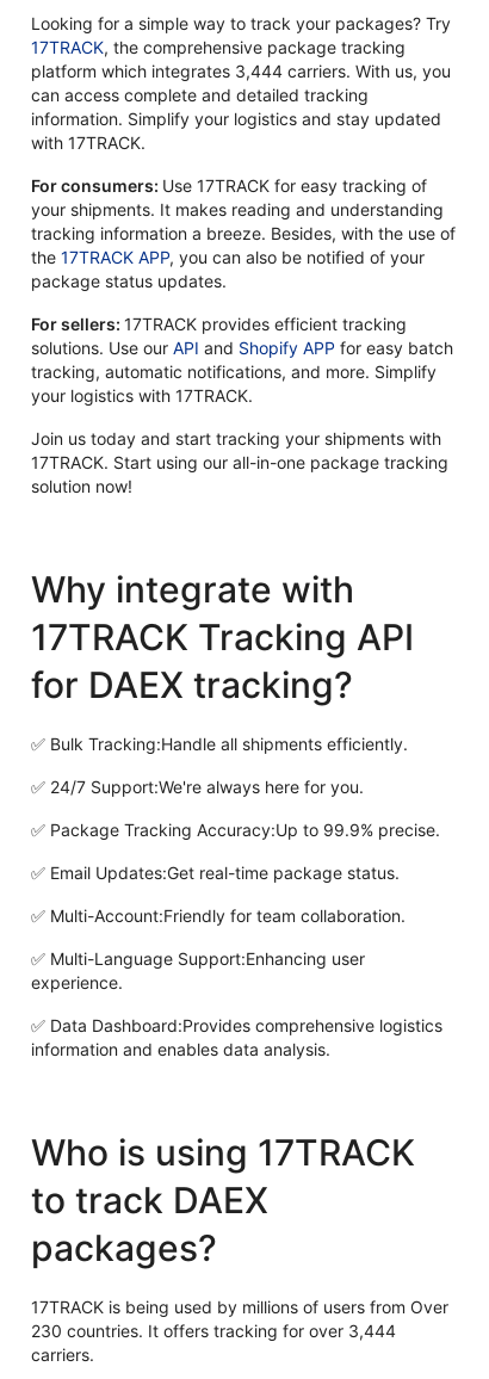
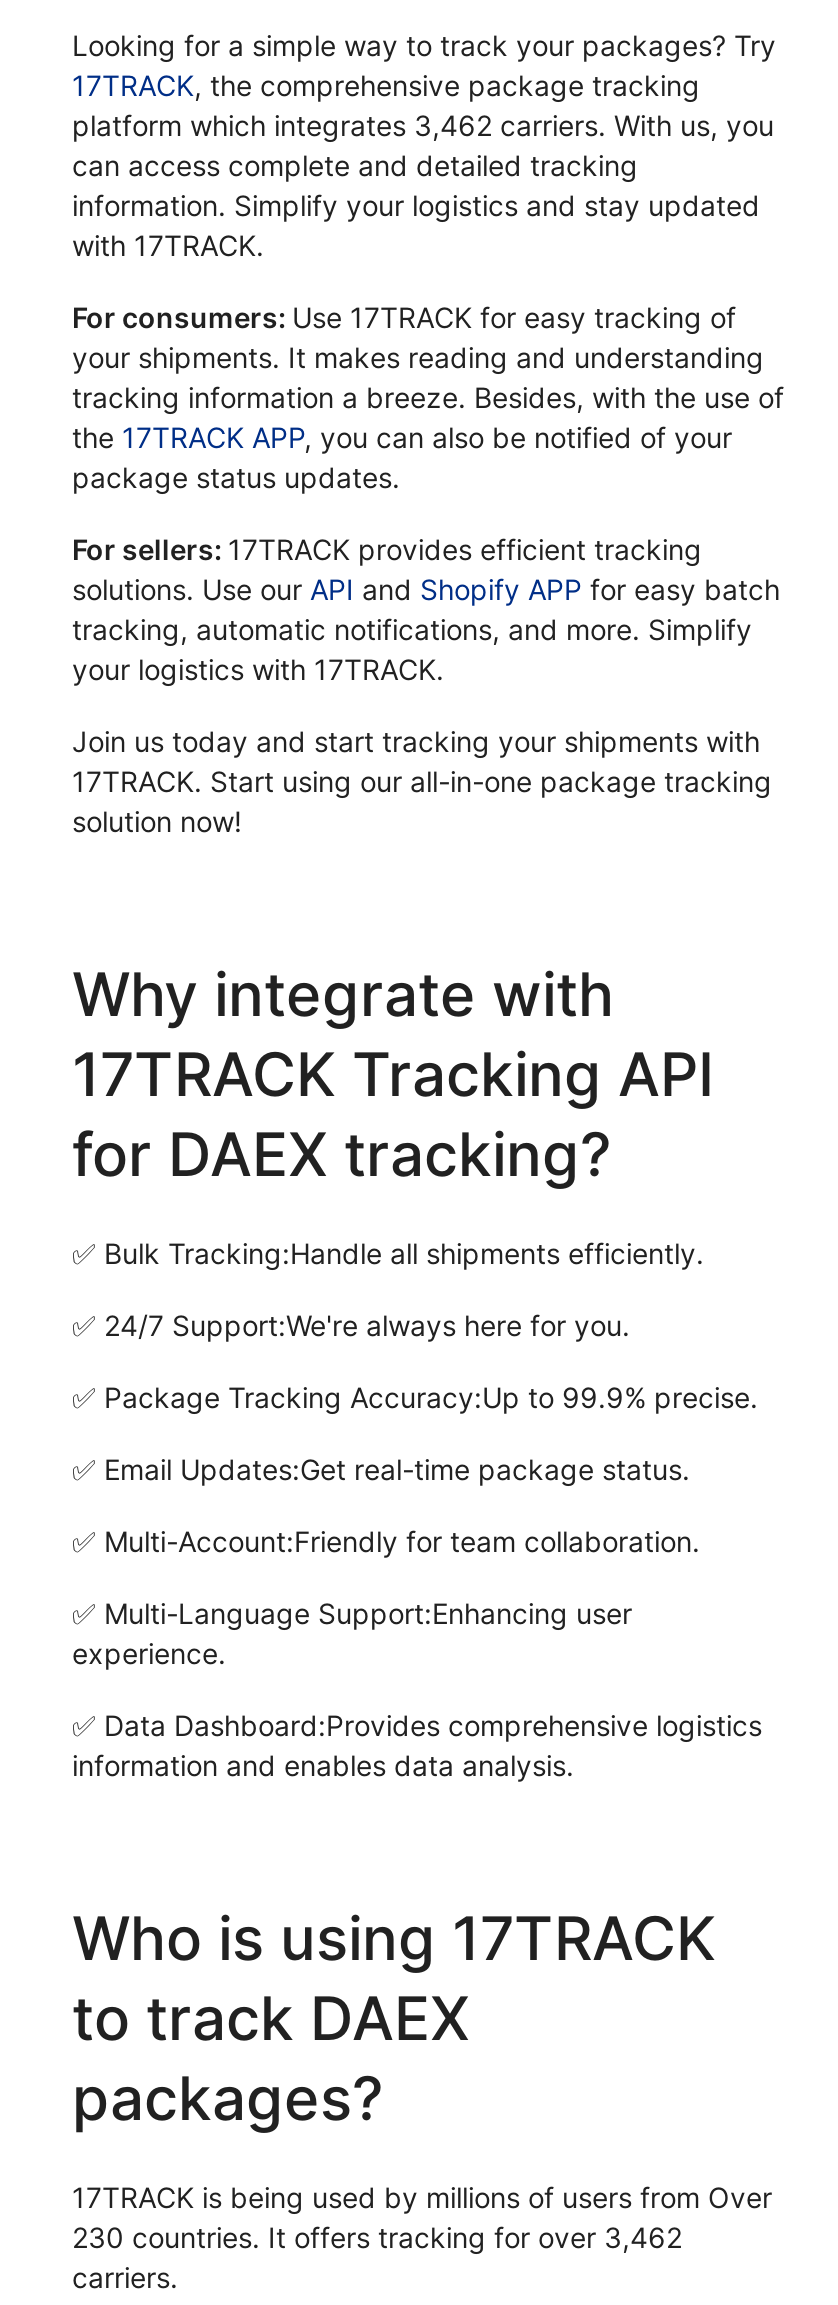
[31,61,451,82] platform which integrates 3,444 carriers. With us, you -> [72,109,774,143] platform which integrates 3,462 carriers. With us, you
[31,1321,396,1341] 230 countries. It offers tracking for over 3,444 -> [72,2221,682,2255] 230 countries. It offers tracking for over 3,462

